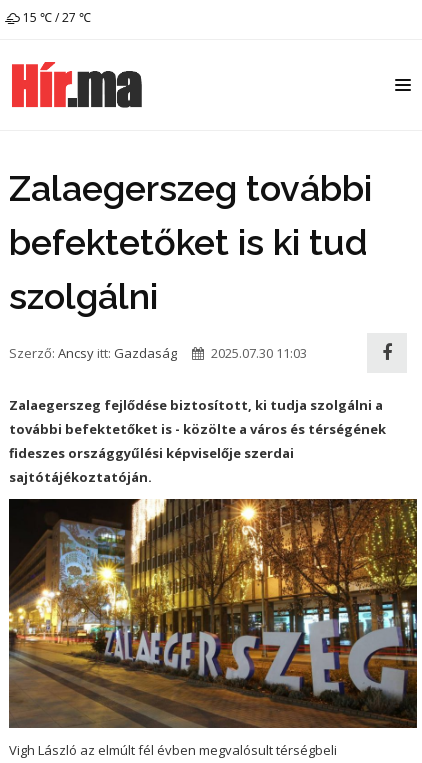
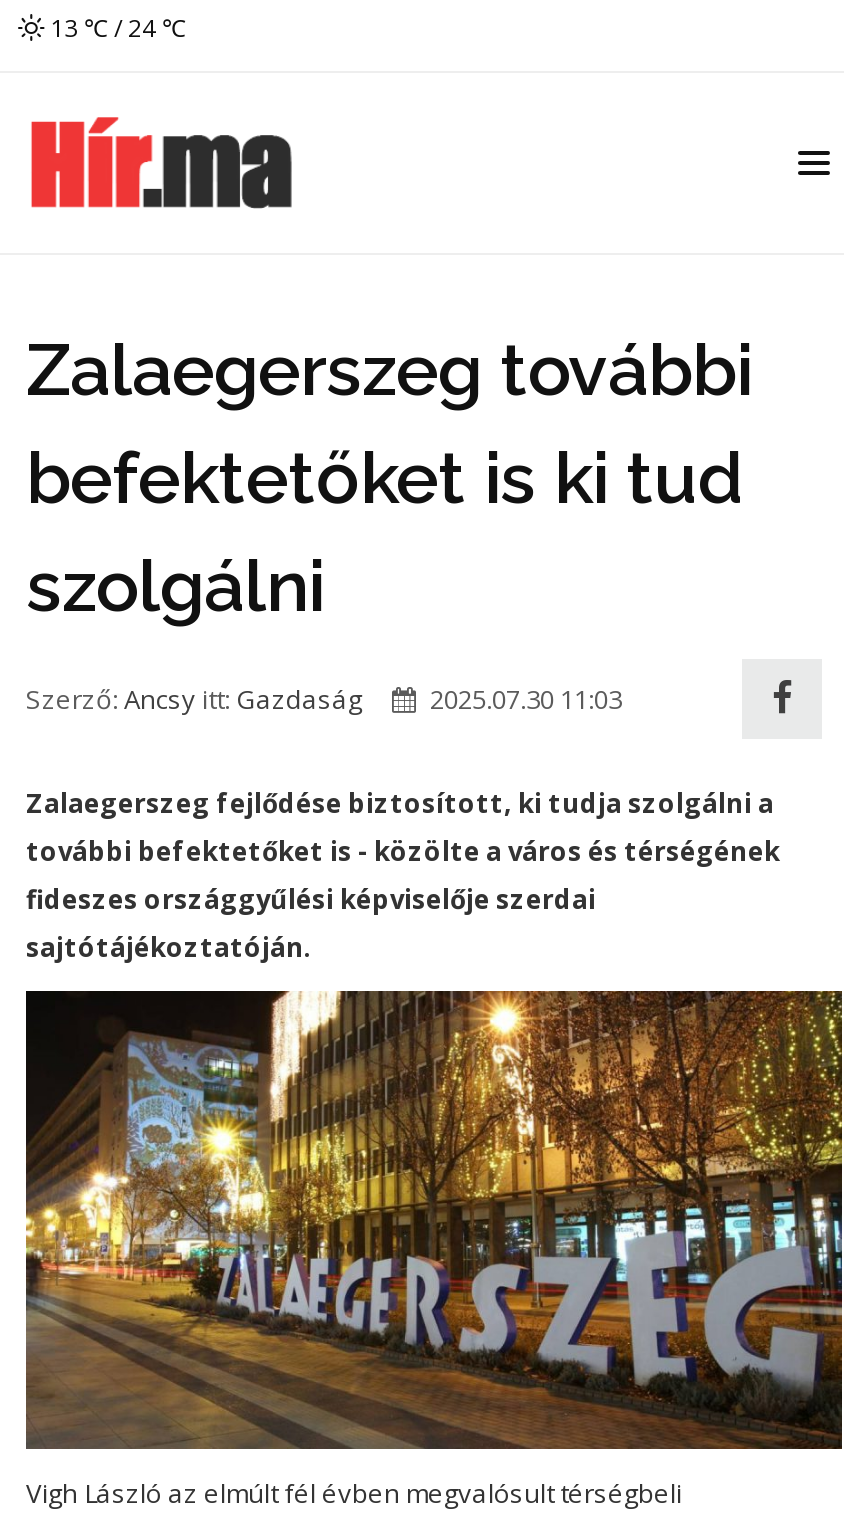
[20,9,91,26] 15 ℃ / 27 ℃ -> [44,11,186,45] 13 ℃ / 24 ℃

